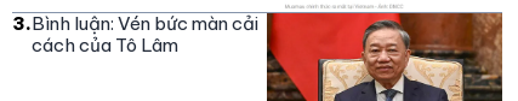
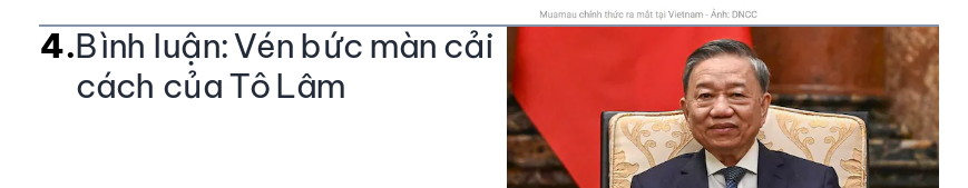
[13,12,259,35] 3.Bình luận: Vén bức màn cải -> [40,23,492,66] 4.Bình luận: Vén bức màn cải

